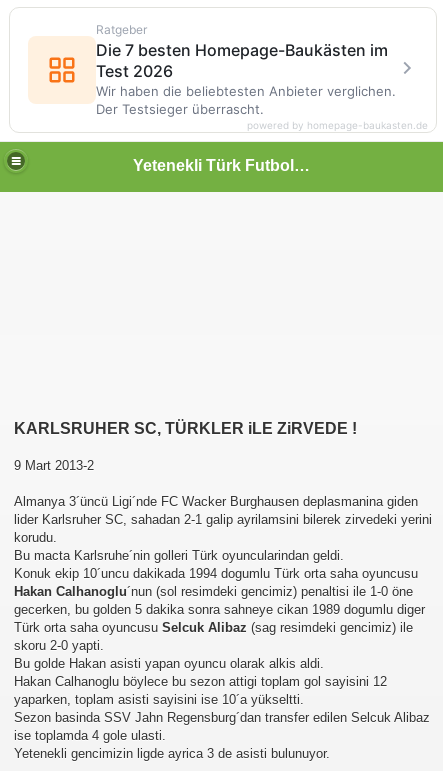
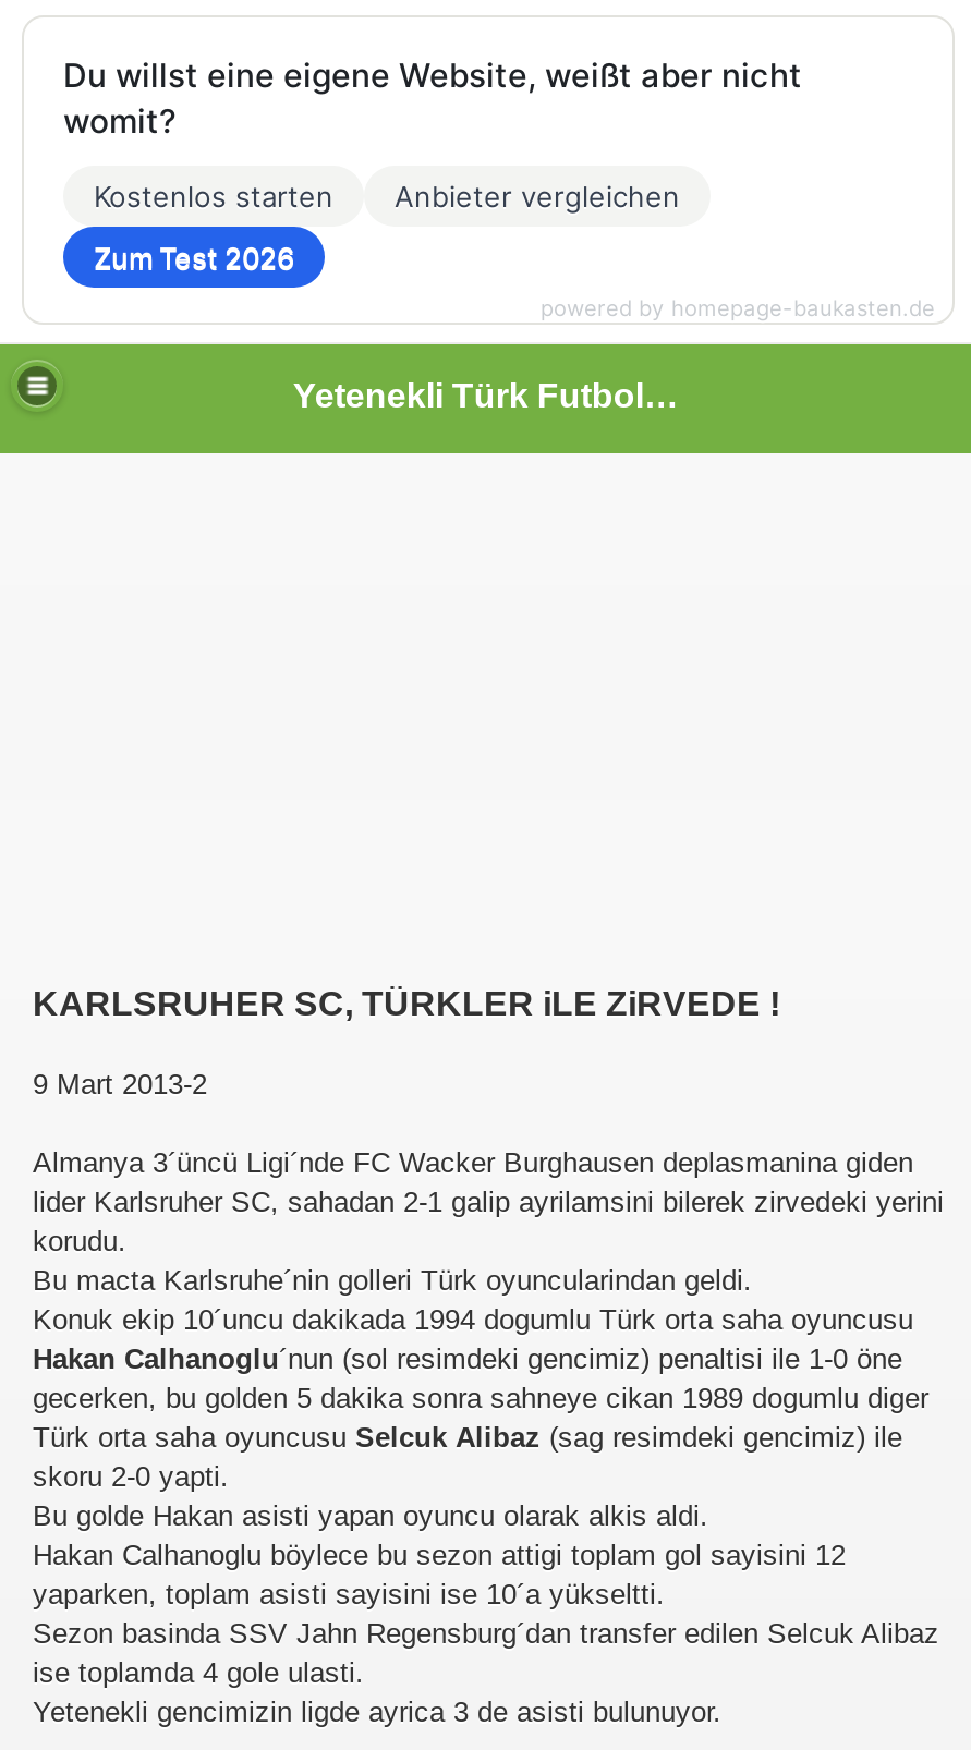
[96,22,396,117] Ratgeber | Die 7 besten Homepage-Baukästen im | Test 2026 | Wir haben die beliebtesten Anbieter verglichen. | Der Testsieger überrascht. -> [63,54,802,275] Du willst eine eigene Website, weißt aber nicht | womit? | Kostenlos starten | Anbieter vergleichen | Zum Test 2026

